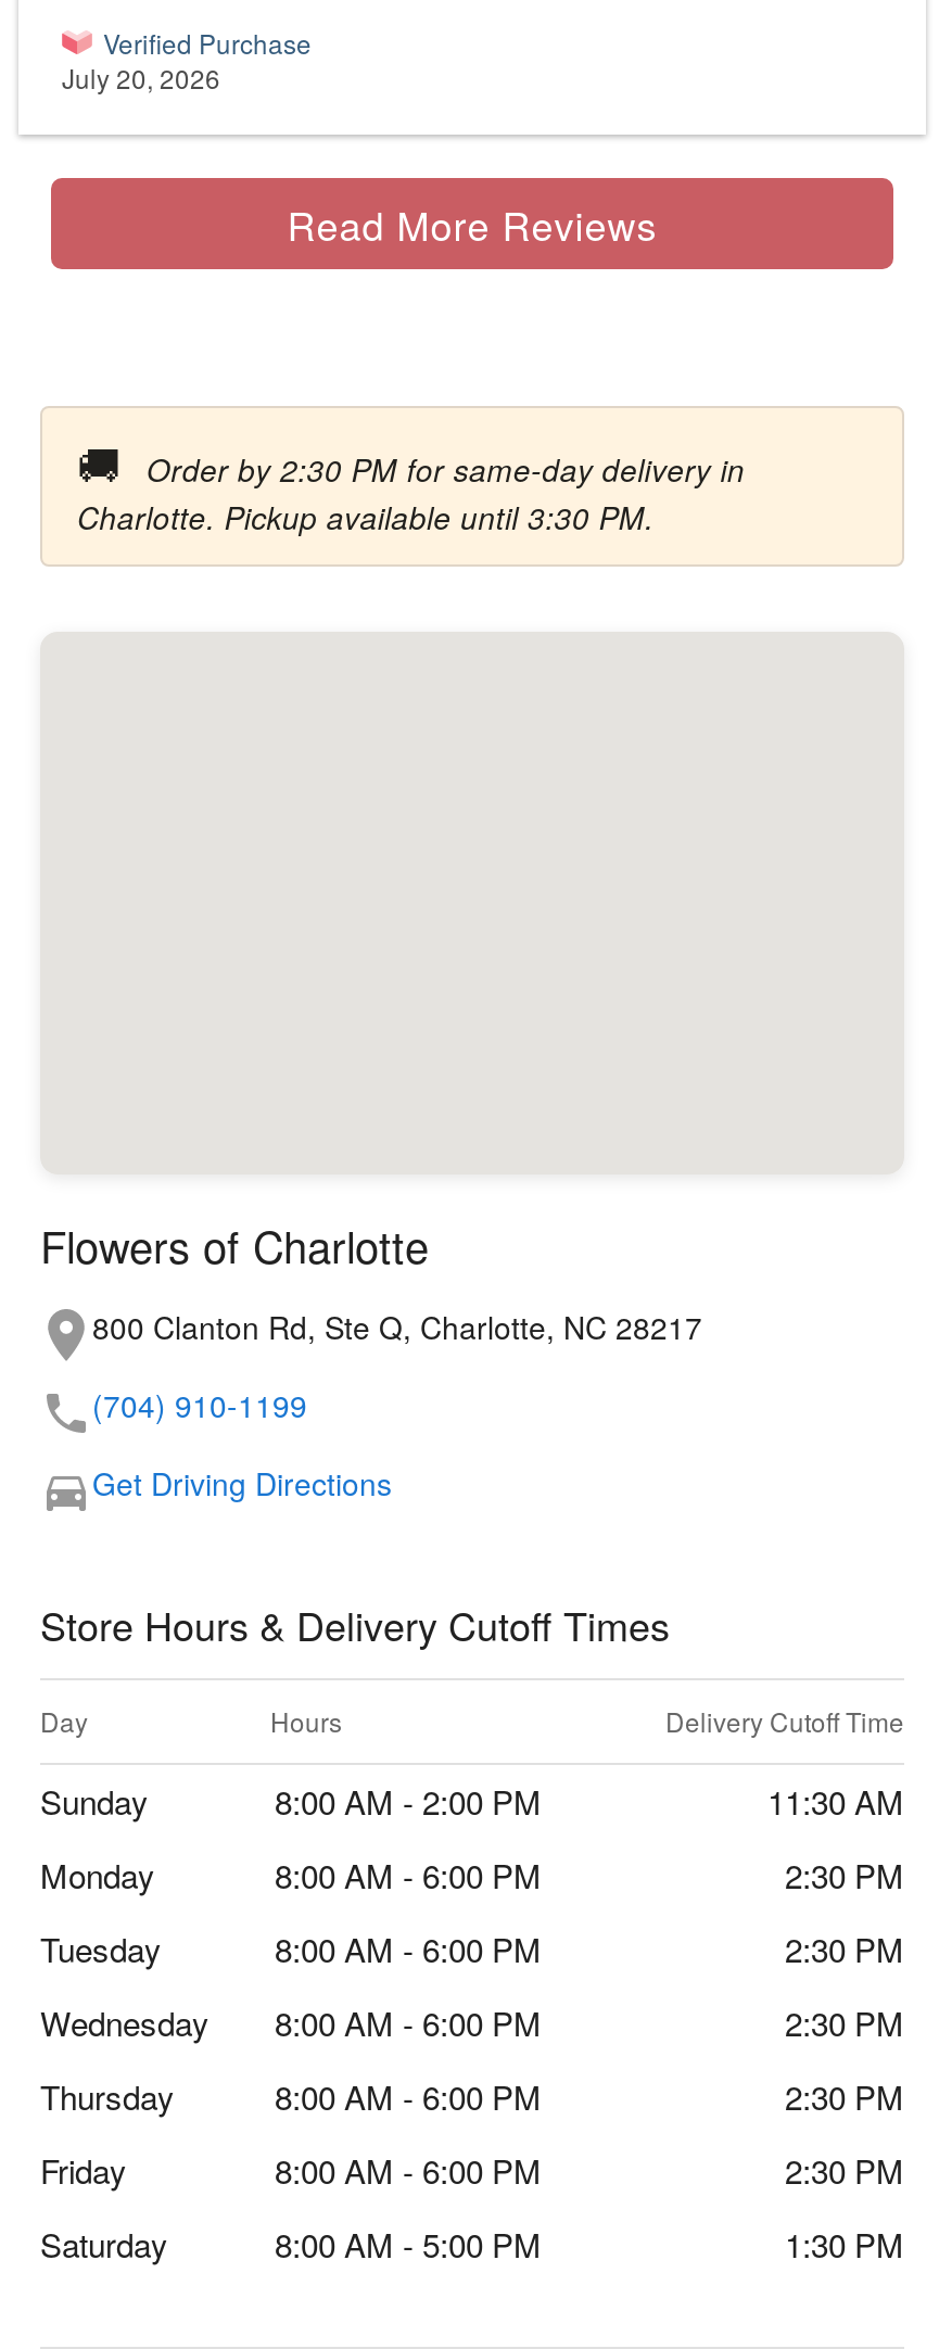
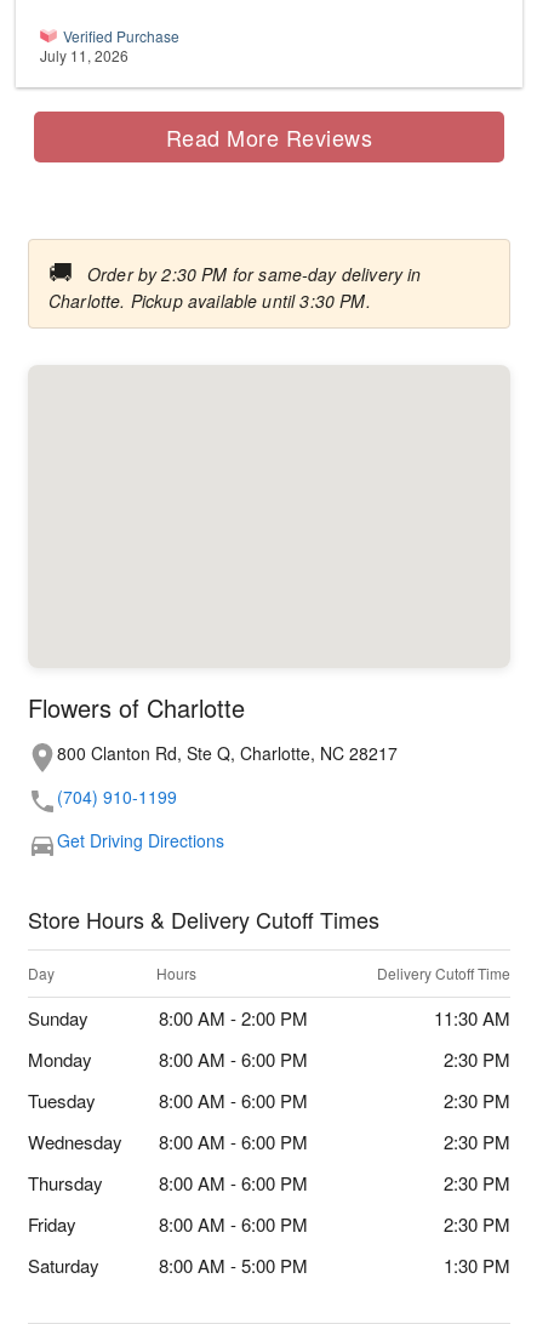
[62,59,220,96] July 20, 2026 -> [40,45,128,66] July 11, 2026

